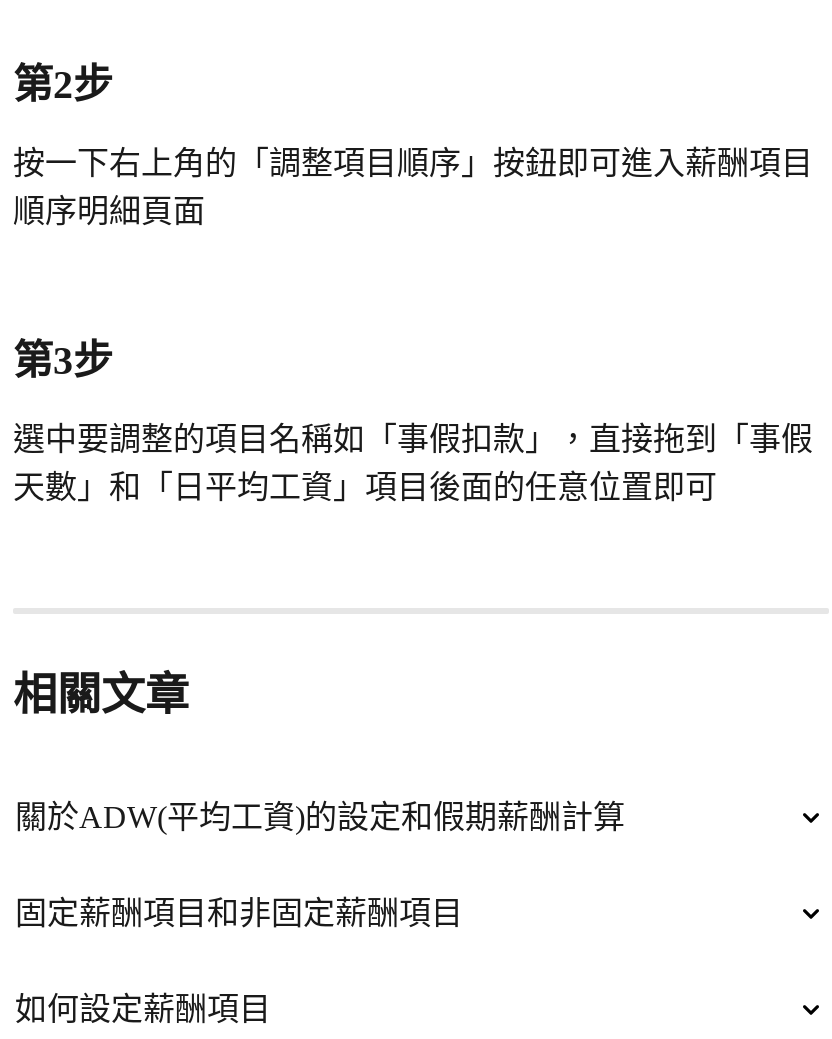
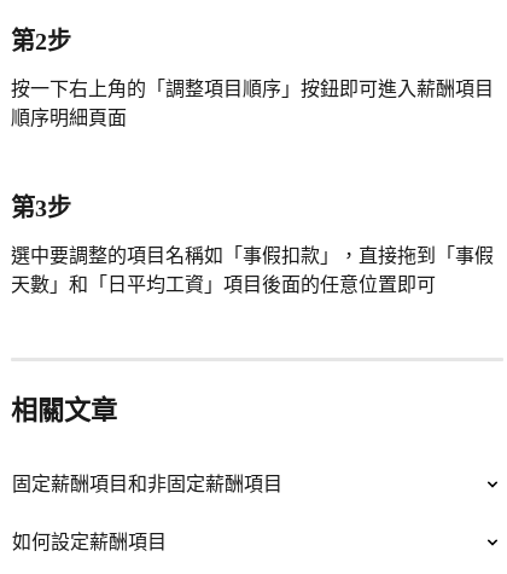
[15,801,625,835] 關於ADW(平均工資)的設定和假期薪酬計算 -> none

